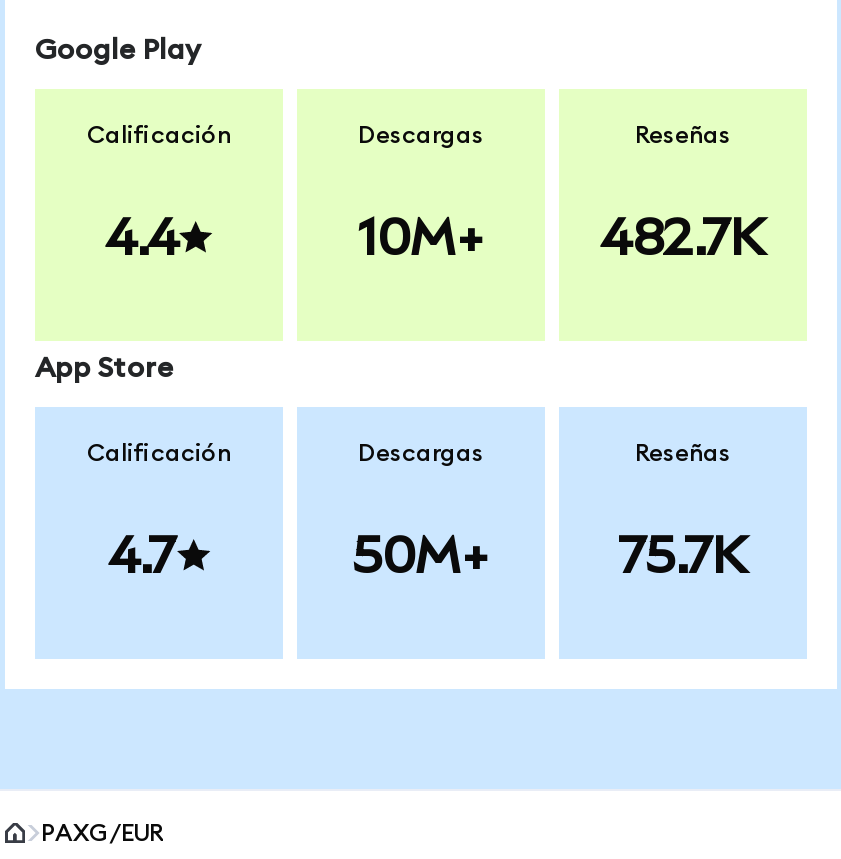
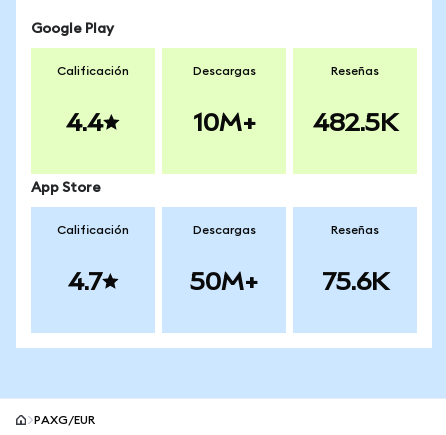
[600,209,766,265] 482.7K -> [312,108,397,136] 482.5K
[618,527,748,583] 75.7K -> [321,267,388,295] 75.6K

